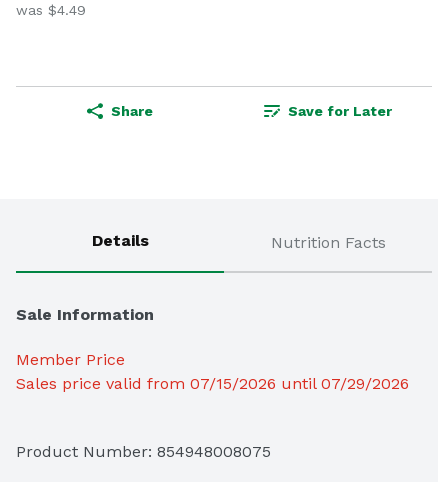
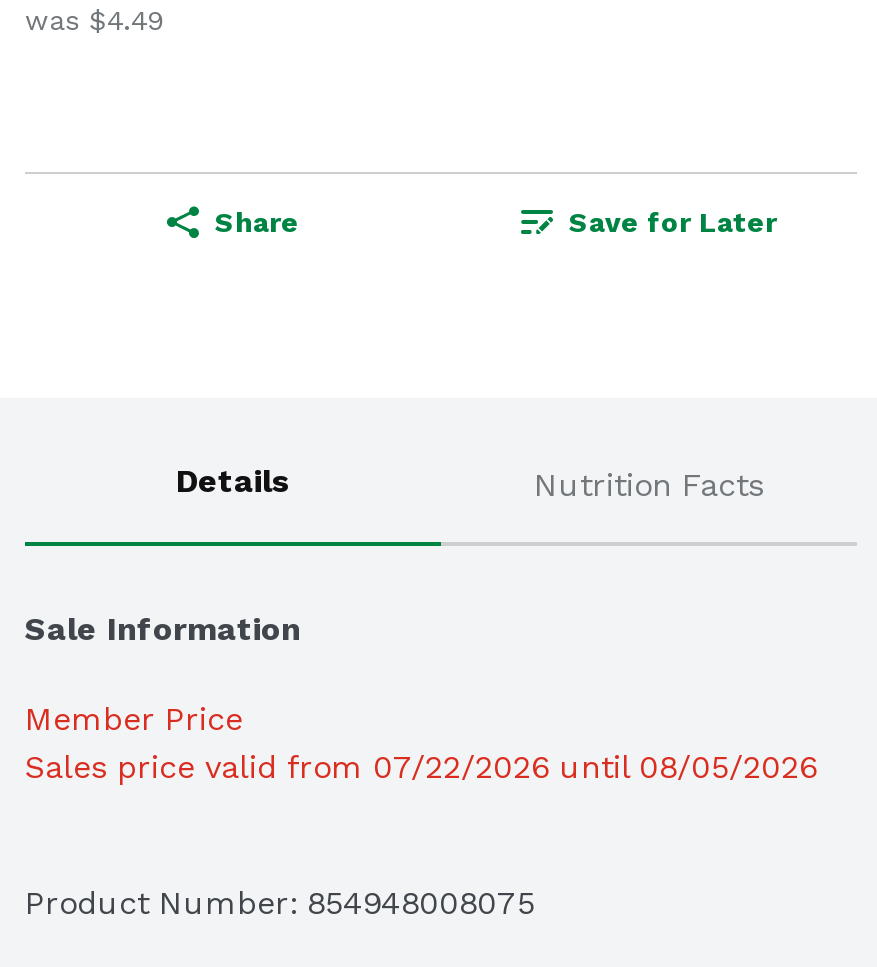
[16,374,409,393] Sales price valid from 07/15/2026 until 07/29/2026 -> [25,748,817,786] Sales price valid from 07/22/2026 until 08/05/2026

